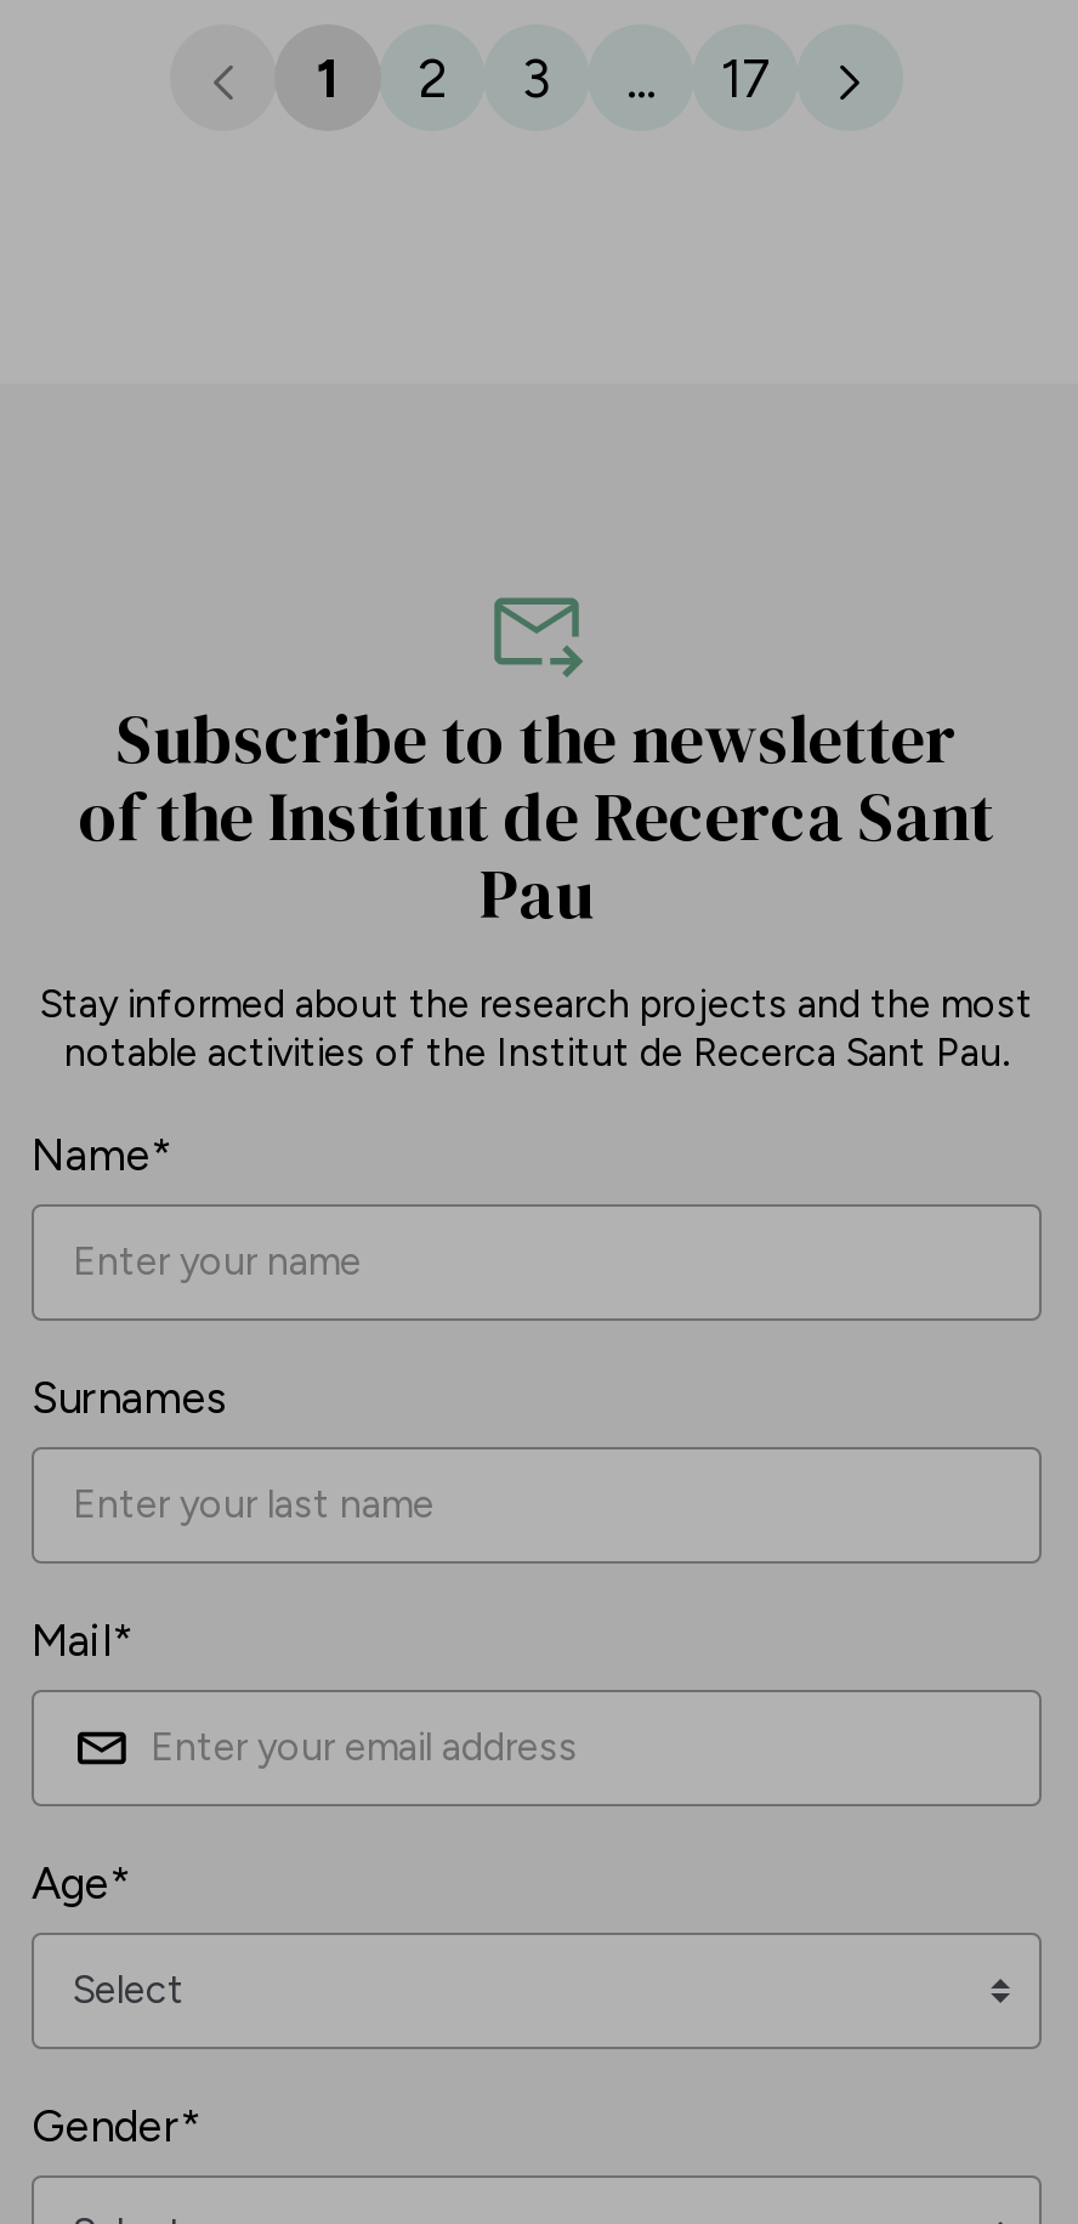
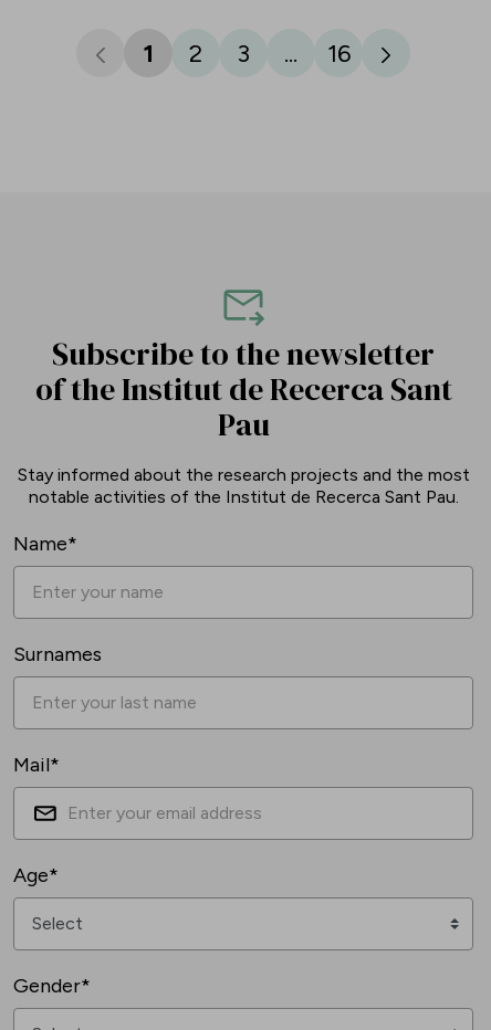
[720,45,771,110] 17 -> [327,38,350,68] 16

